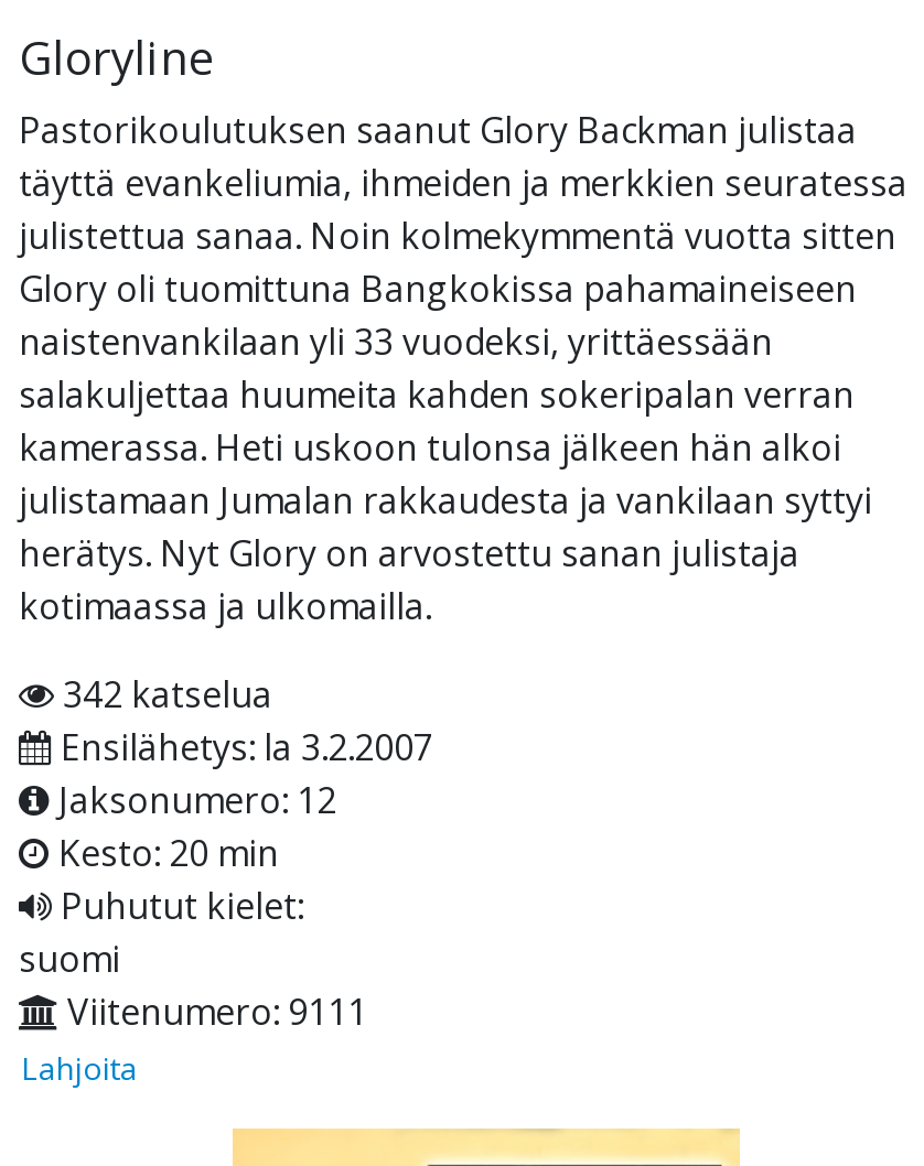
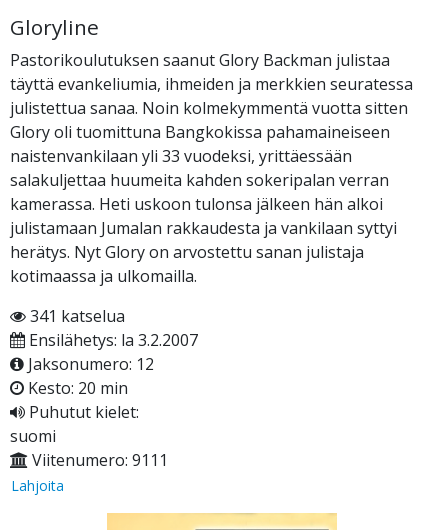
[54,671,272,719] 342 katselua -> [26,305,125,327] 341 katselua

